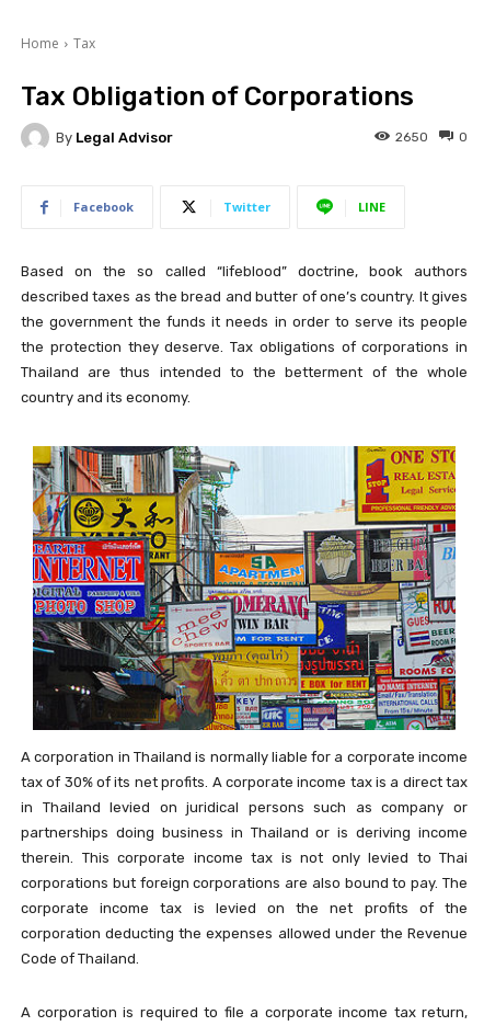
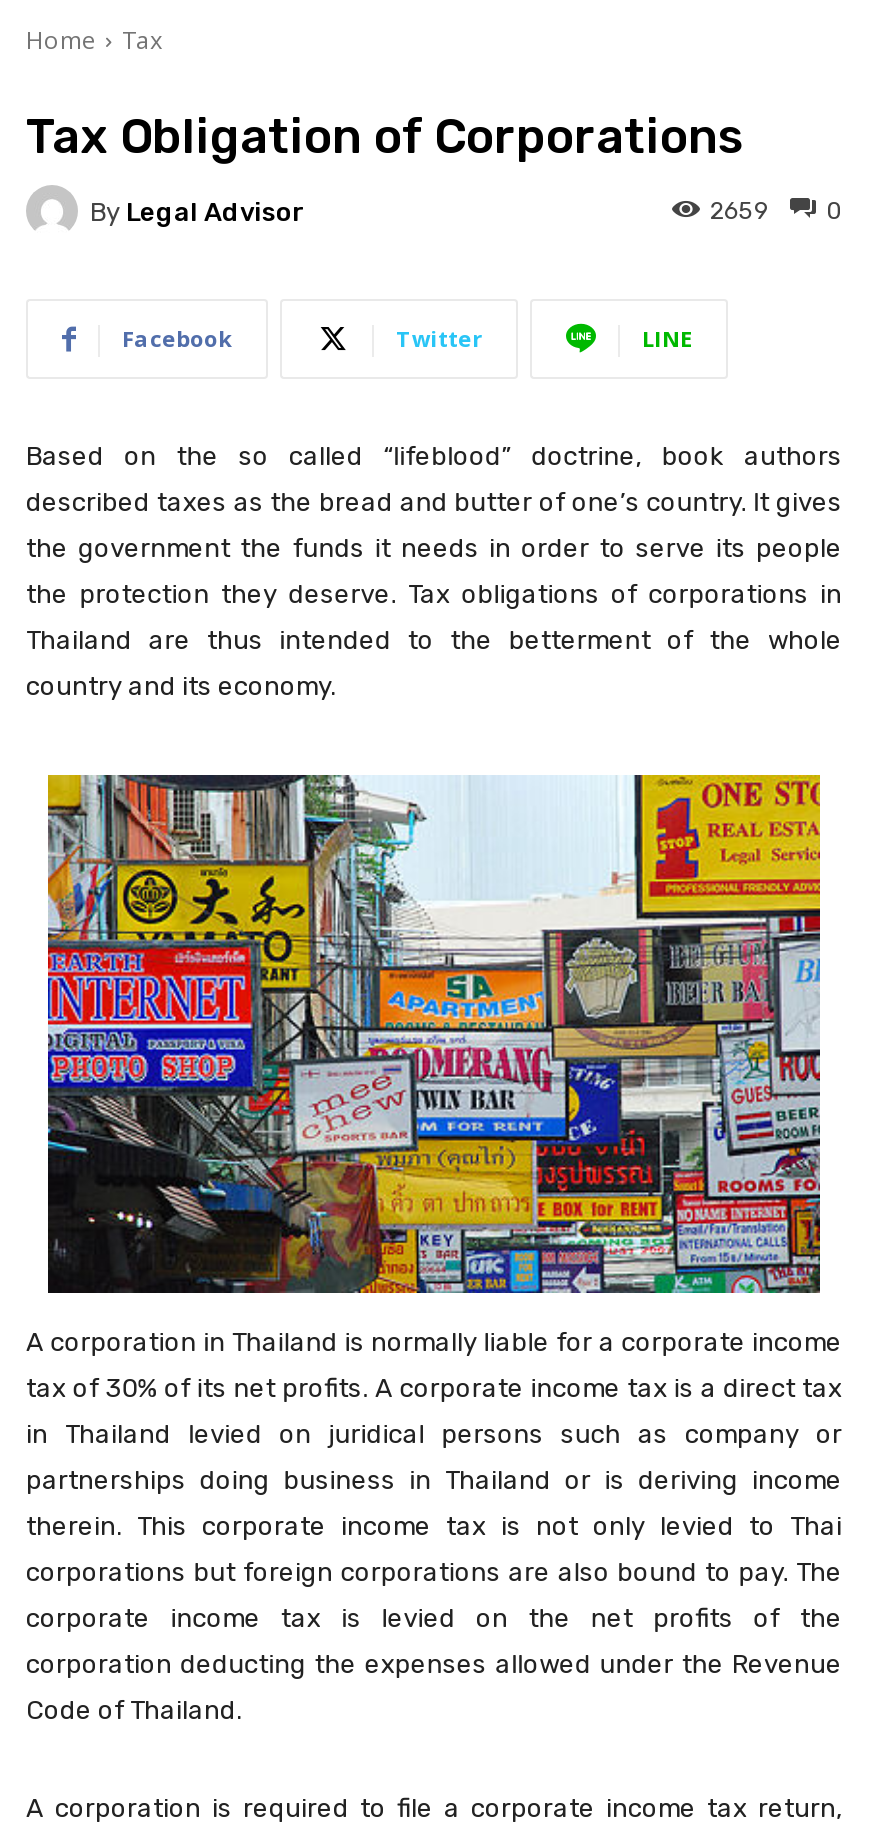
[395,129,468,145] 2650 0 -> [710,197,842,225] 2659 0

